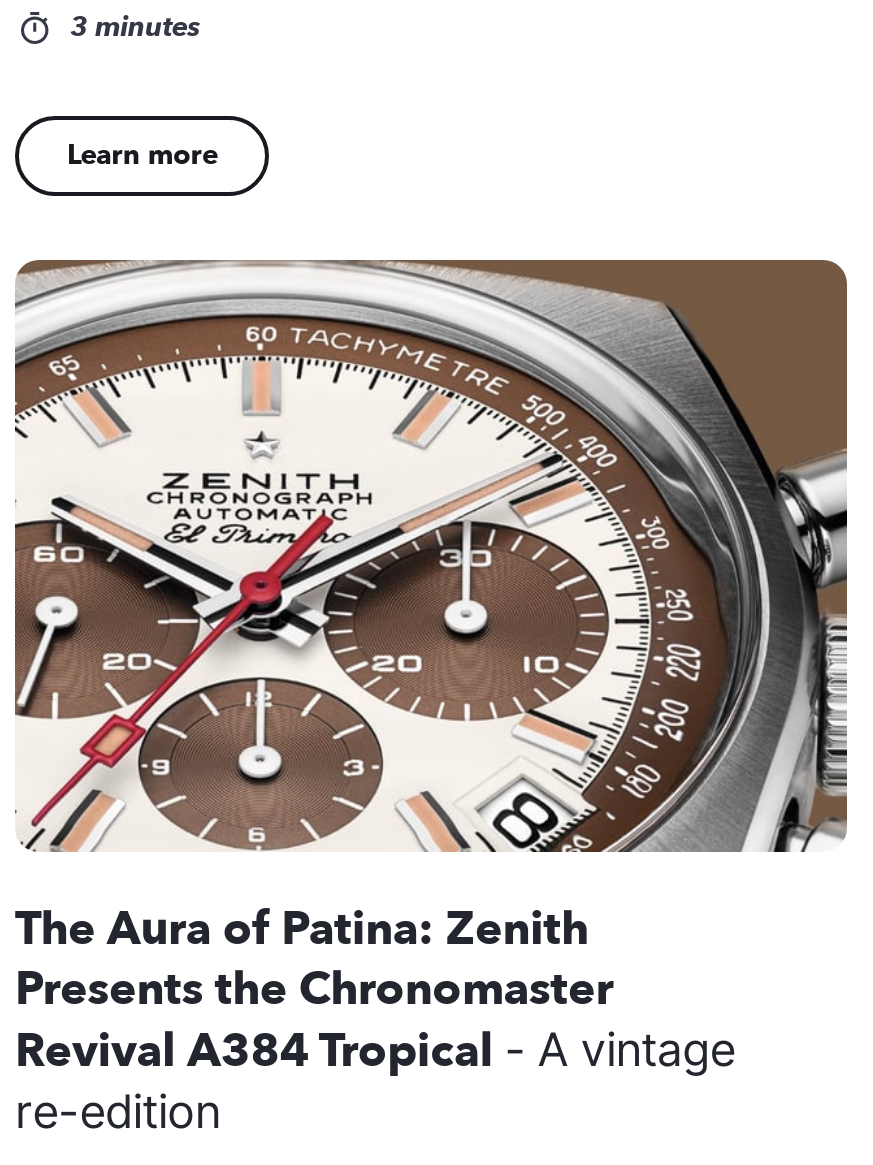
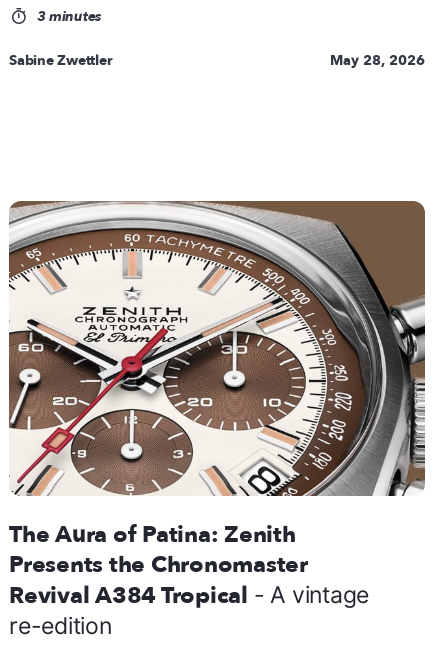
[67,137,217,175] Learn more -> [9,51,425,70] Sabine Zwettler | May 28, 2026

